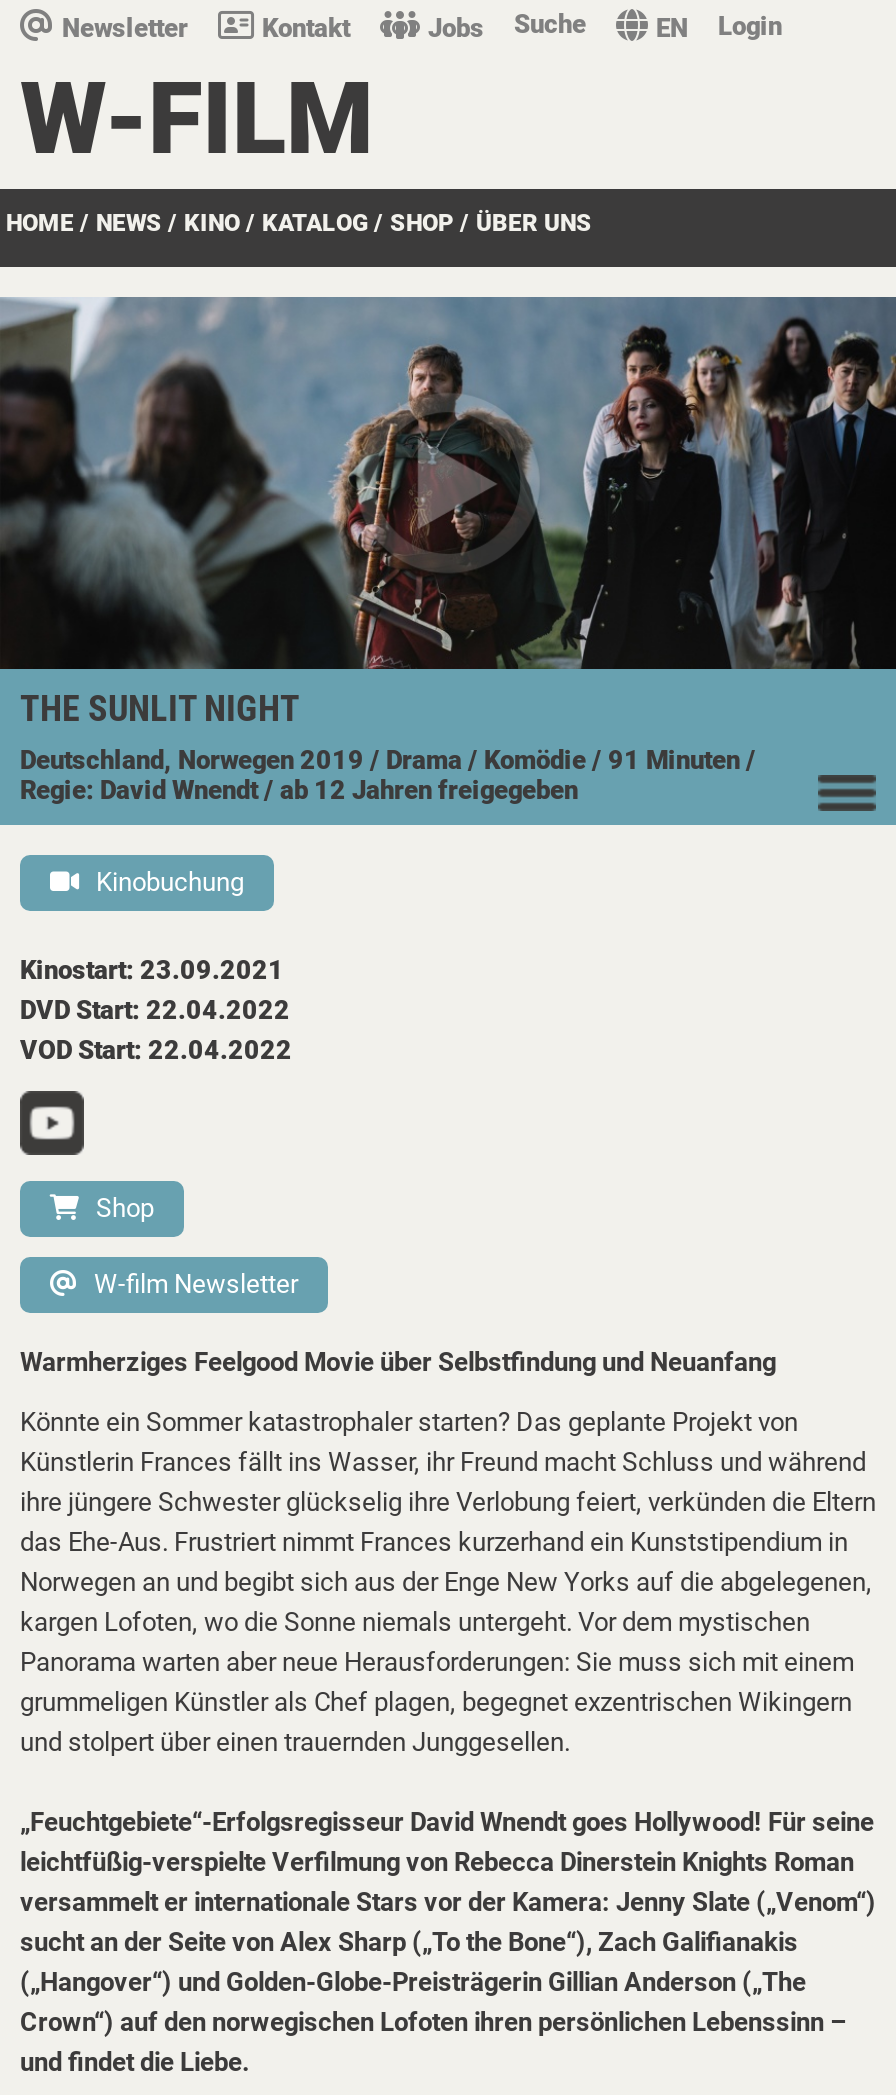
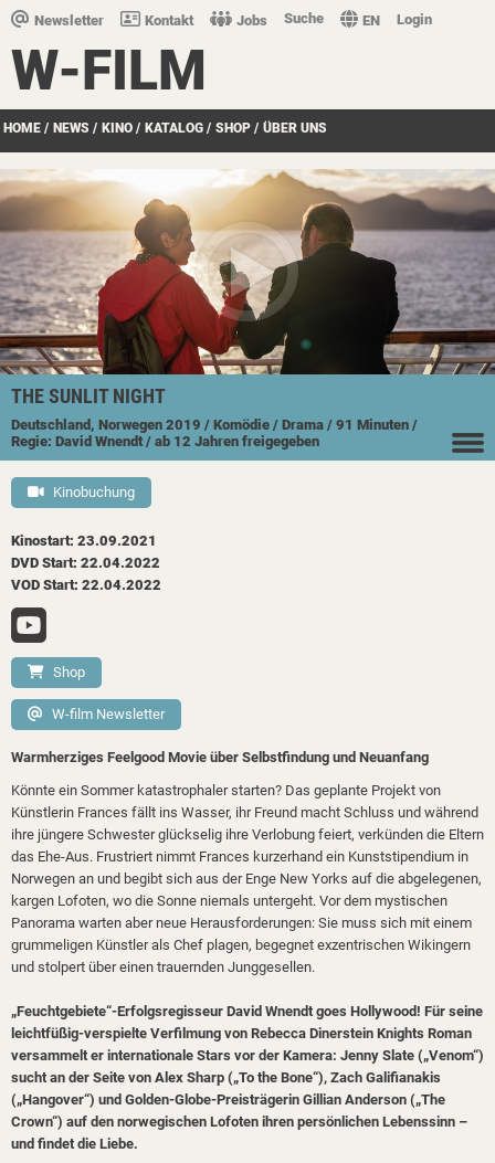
[6,295,890,775] [image] | Deutschland, Norwegen 2019 / Drama / Komödie / 91 Minuten / -> [3,169,492,433] [image] | Deutschland, Norwegen 2019 / Komödie / Drama / 91 Minuten /

